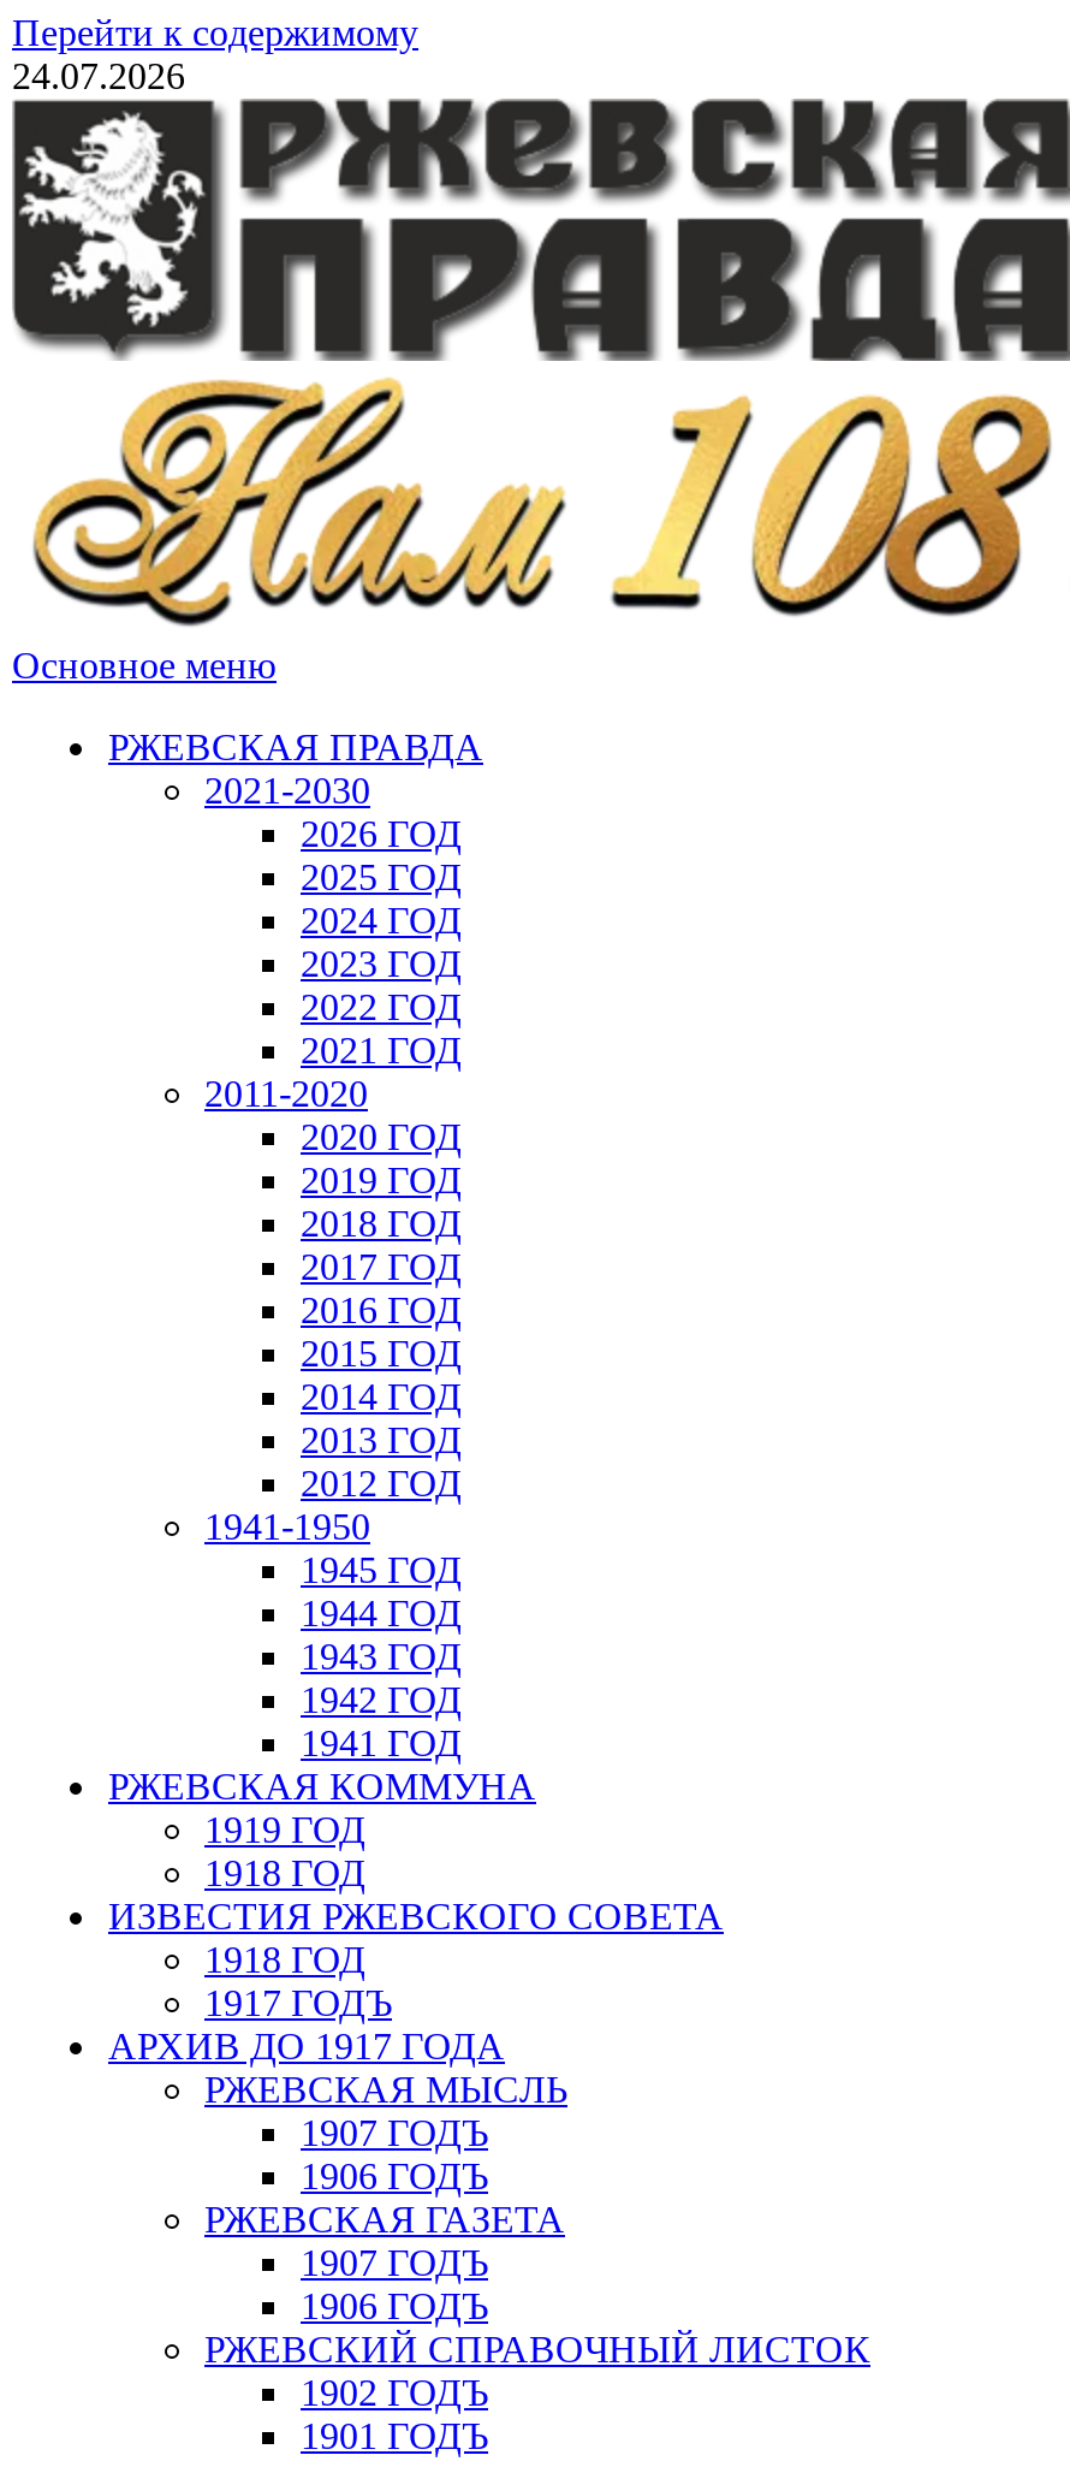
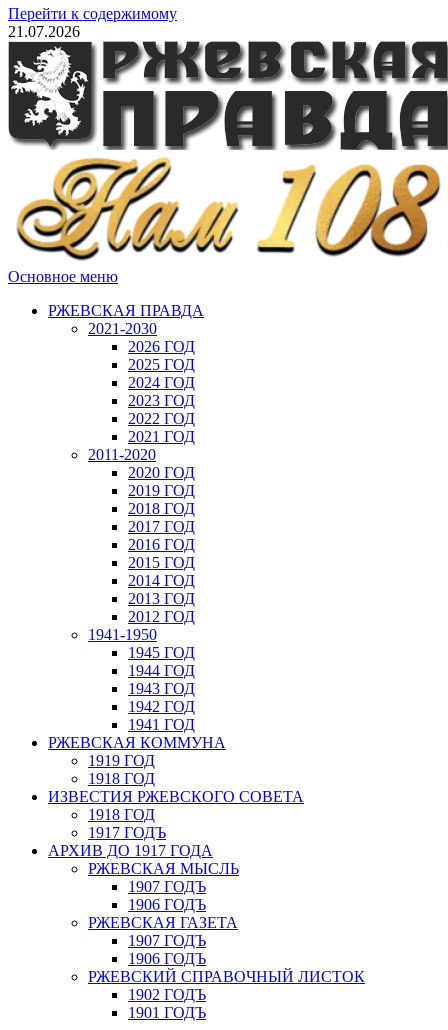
[12,55,185,96] 24.07.2026 -> [8,23,80,40] 21.07.2026

